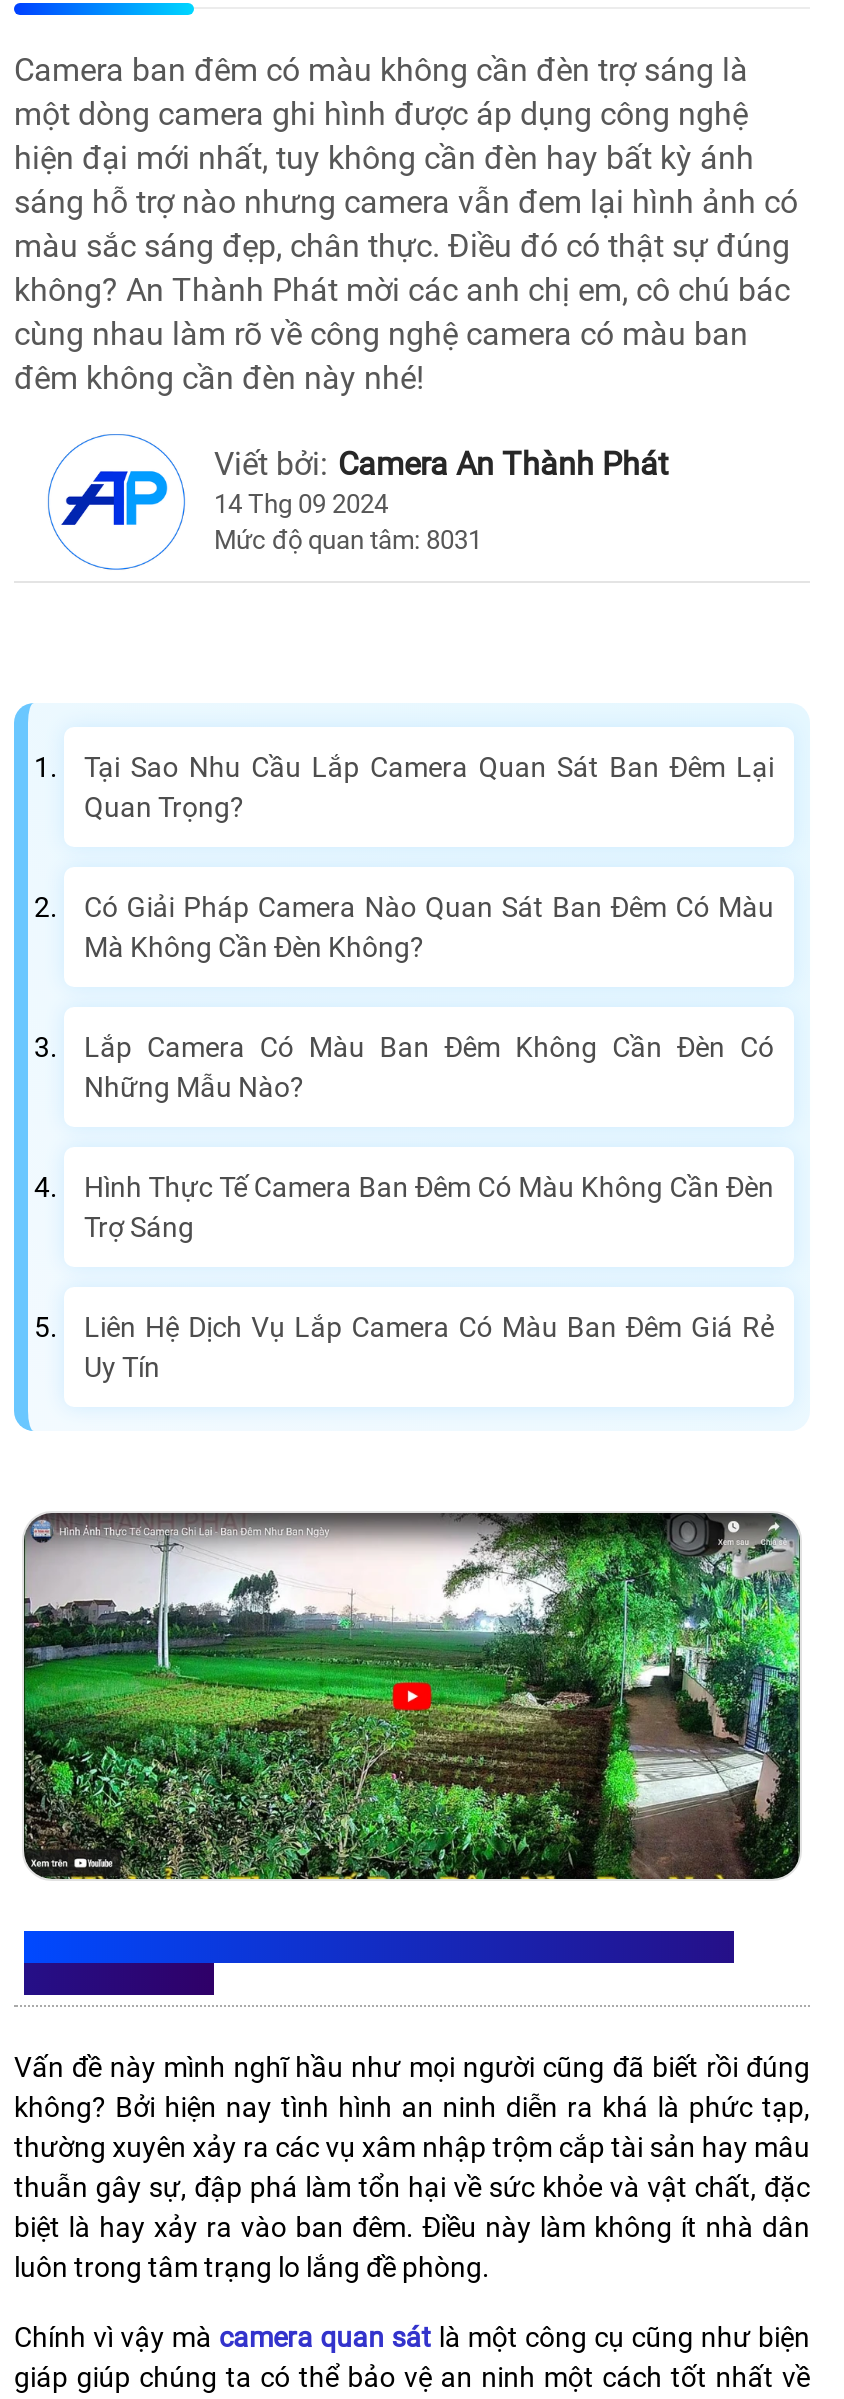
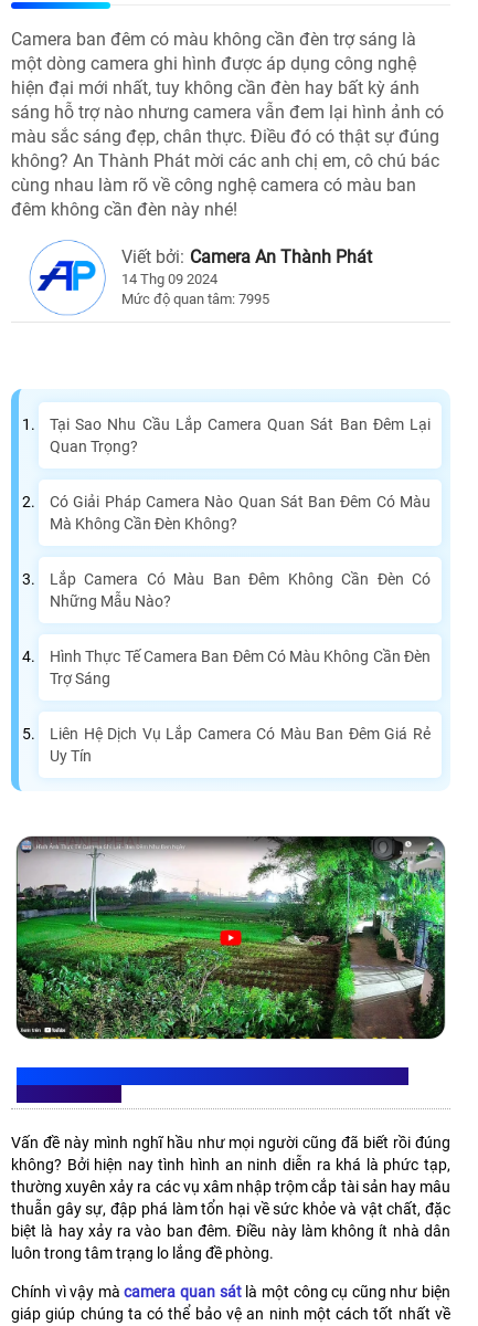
[214,525,482,555] Mức độ quan tâm: 8031 -> [121,291,269,307] Mức độ quan tâm: 7995

